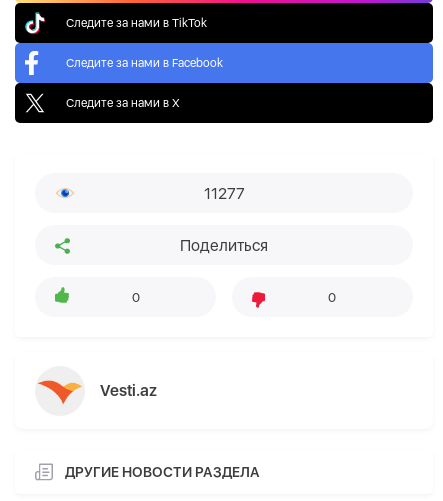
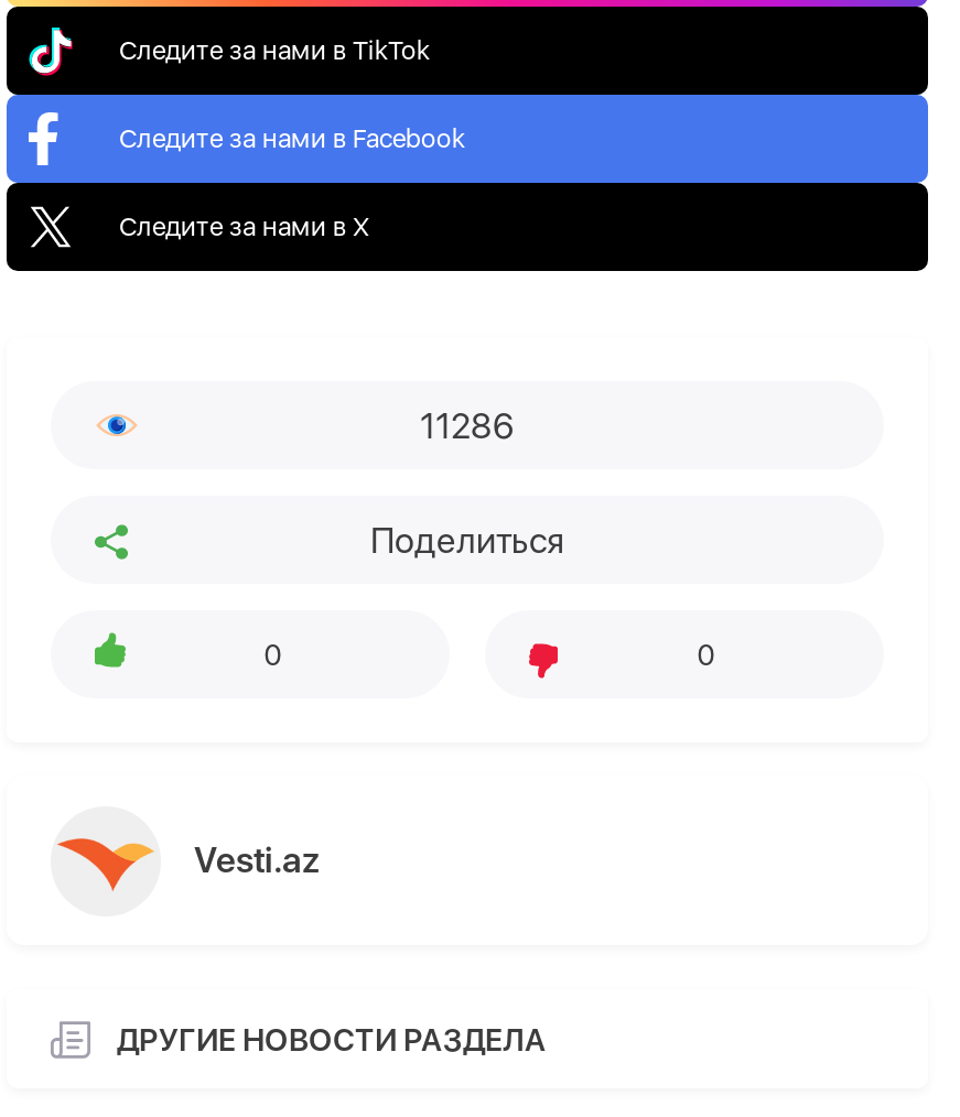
[203,184,244,203] 11277 -> [420,405,515,447] 11286

